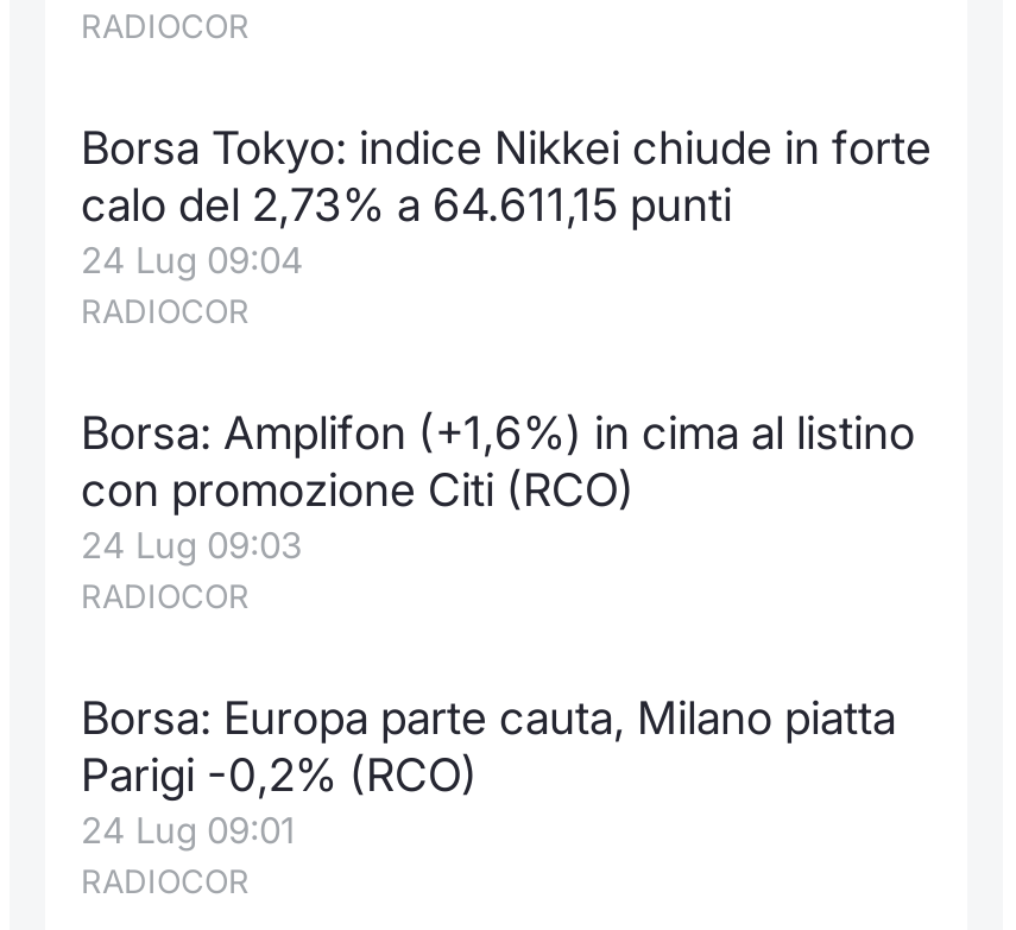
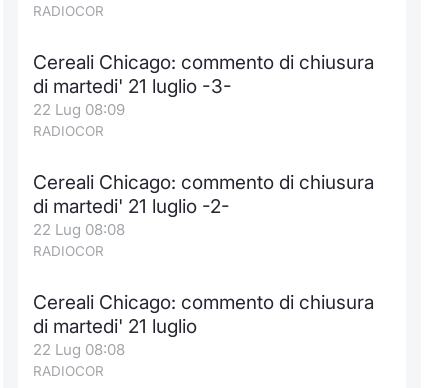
[81,121,932,283] Borsa Tokyo: indice Nikkei chiude in forte | calo del 2,73% a 64.611,15 punti | 24 Lug 09:04 -> [33,51,374,119] Cereali Chicago: commento di chiusura | di martedi' 21 luglio -3- | 22 Lug 08:09
[81,406,915,568] Borsa: Amplifon (+1,6%) in cima al listino | con promozione Citi (RCO) | 24 Lug 09:03 -> [33,171,374,239] Cereali Chicago: commento di chiusura | di martedi' 21 luglio -2- | 22 Lug 08:08
[81,691,896,853] Borsa: Europa parte cauta, Milano piatta | Parigi -0,2% (RCO) | 24 Lug 09:01 -> [33,291,374,359] Cereali Chicago: commento di chiusura | di martedi' 21 luglio | 22 Lug 08:08

